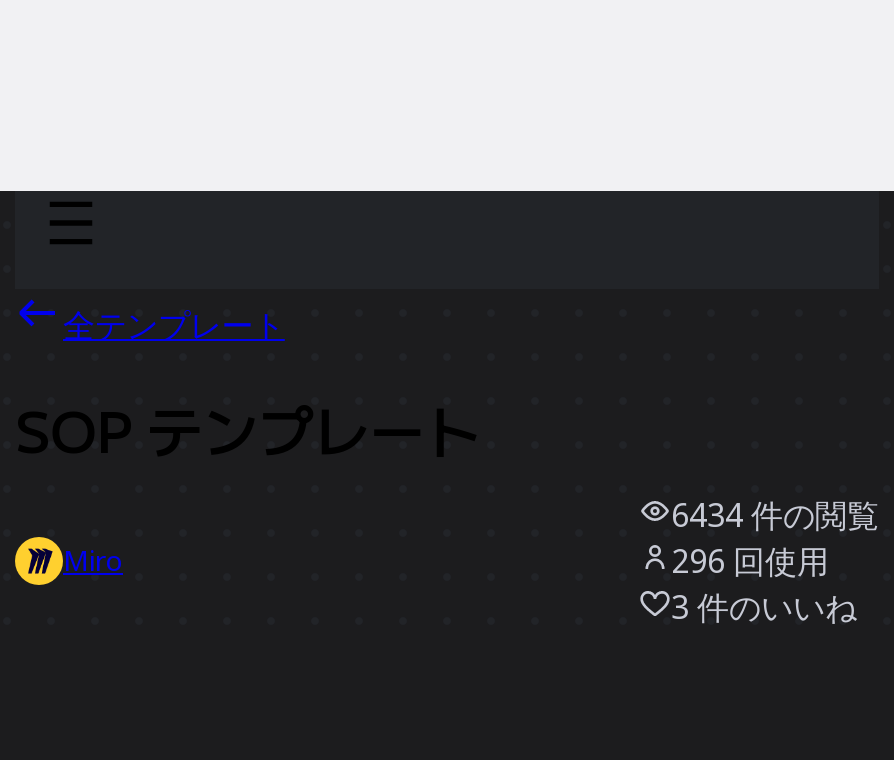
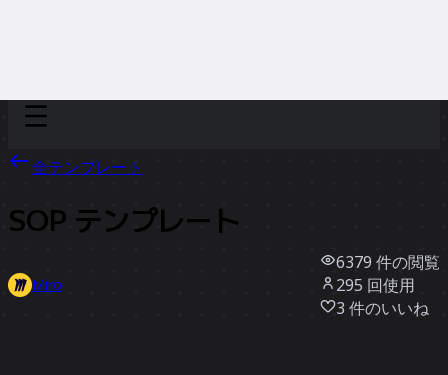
[671,492,879,536] 6434件の閲覧 -> [336,251,440,273] 6379件の閲覧
[671,538,829,582] 296回使用 -> [336,274,415,296] 295回使用

